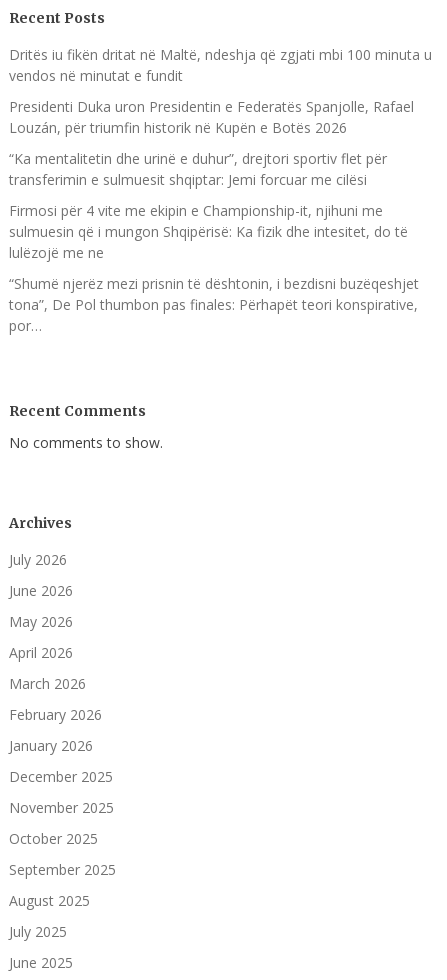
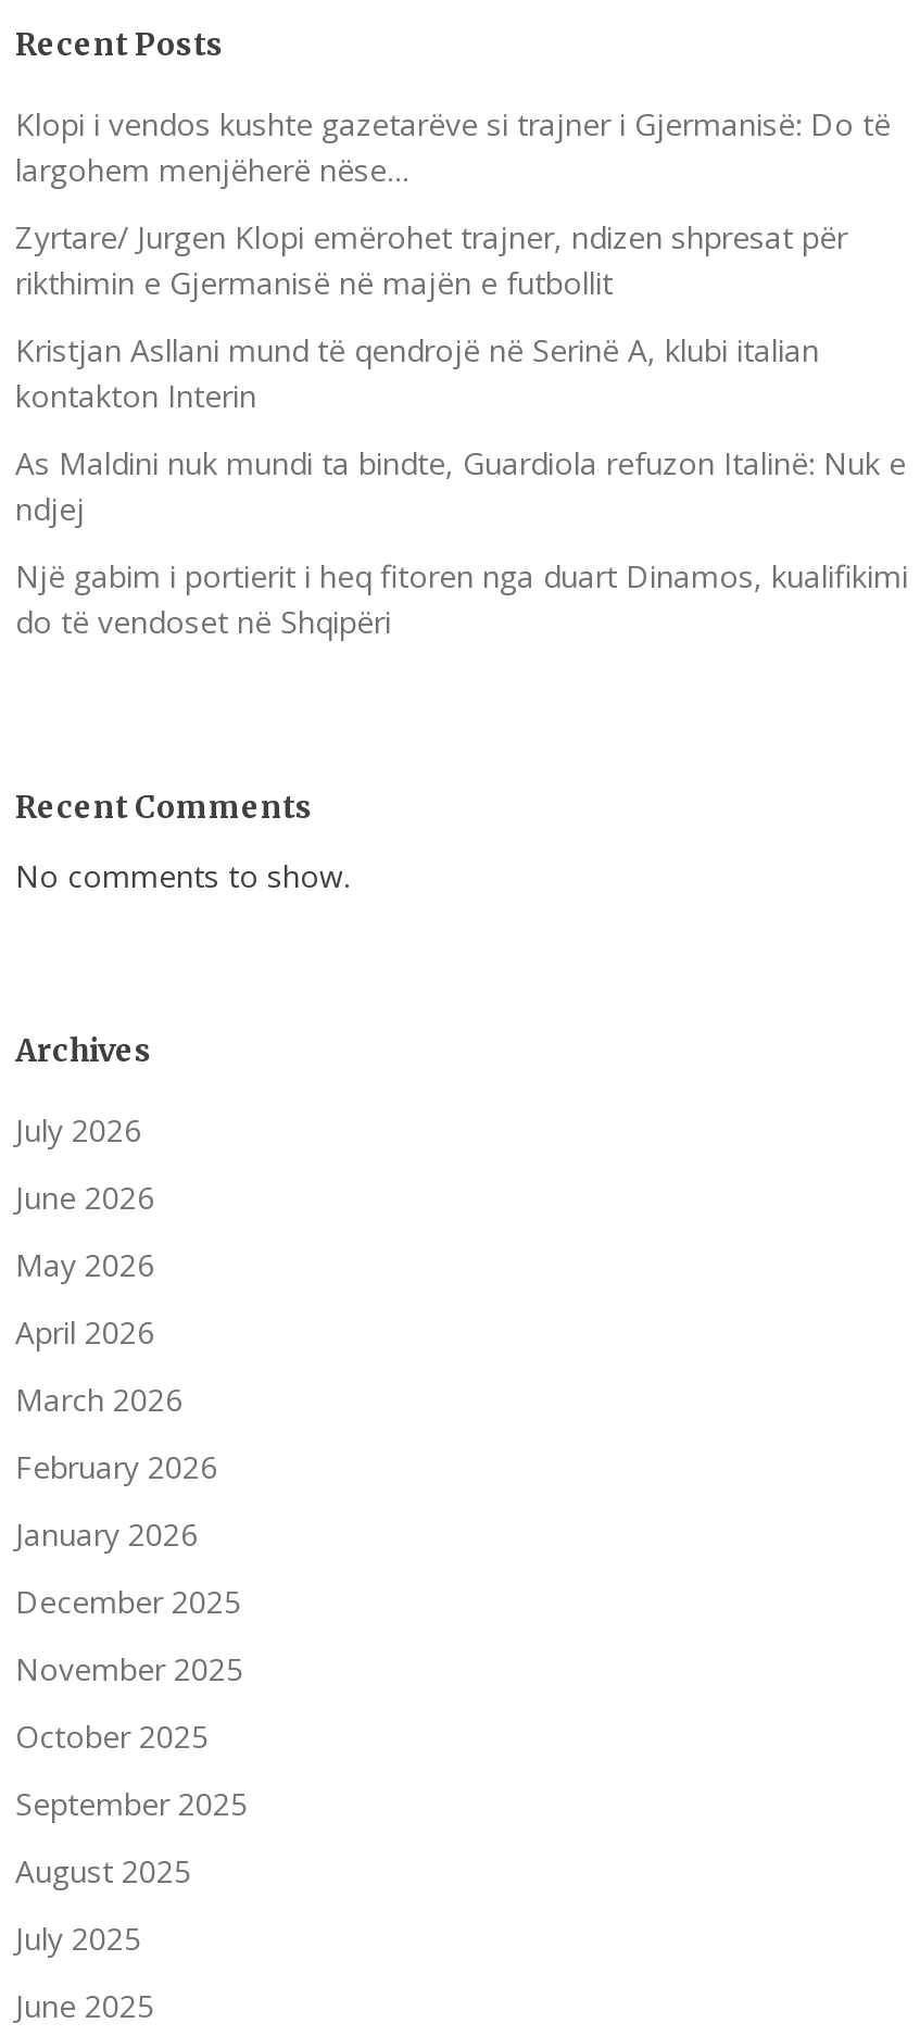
[9,45,432,85] Dritës iu fikën dritat në Maltë, ndeshja që zgjati mbi 100 minuta u | vendos në minutat e fundit -> [15,103,891,189] Klopi i vendos kushte gazetarëve si trajner i Gjermanisë: Do të | largohem menjëherë nëse…
[9,97,414,137] Presidenti Duka uron Presidentin e Federatës Spanjolle, Rafael | Louzán, për triumfin historik në Kupën e Botës 2026 -> [15,216,847,302] Zyrtare/ Jurgen Klopi emërohet trajner, ndizen shpresat për | rikthimin e Gjermanisë në majën e futbollit
[9,149,387,189] “Ka mentalitetin dhe urinë e duhur”, drejtori sportiv flet për | transferimin e sulmuesit shqiptar: Jemi forcuar me cilësi -> [15,329,819,415] Kristjan Asllani mund të qendrojë në Serinë A, klubi italian | kontakton Interin
[9,201,408,262] Firmosi për 4 vite me ekipin e Championship-it, njihuni me | sulmuesin që i mungon Shqipërisë: Ka fizik dhe intesitet, do të | lulëzojë me ne -> [15,442,906,528] As Maldini nuk mundi ta bindte, Guardiola refuzon Italinë: Nuk e | ndjej
[9,274,419,335] “Shumë njerëz mezi prisnin të dështonin, i bezdisni buzëqeshjet | tona”, De Pol thumbon pas finales: Përhapët teori konspirative, | por… -> [15,555,908,641] Një gabim i portierit i heq fitoren nga duart Dinamos, kualifikimi | do të vendoset në Shqipëri

